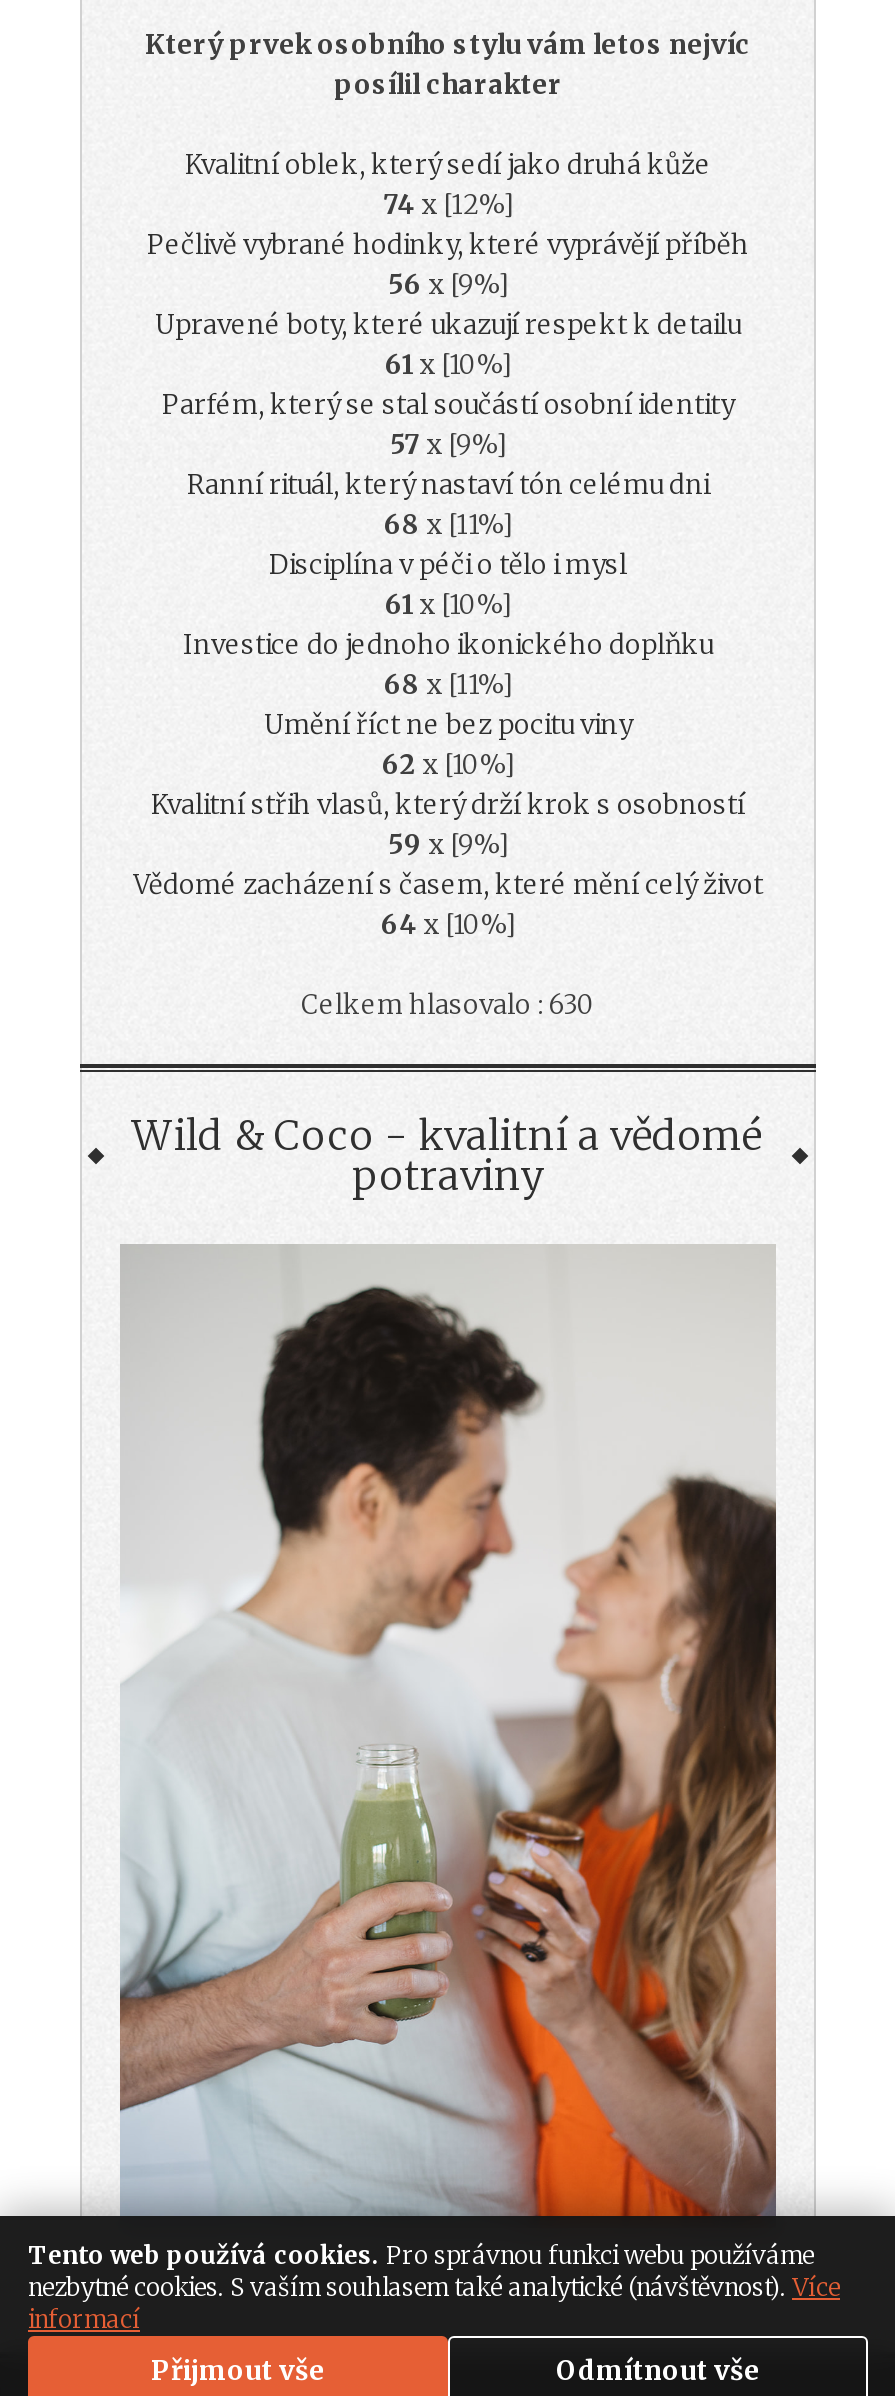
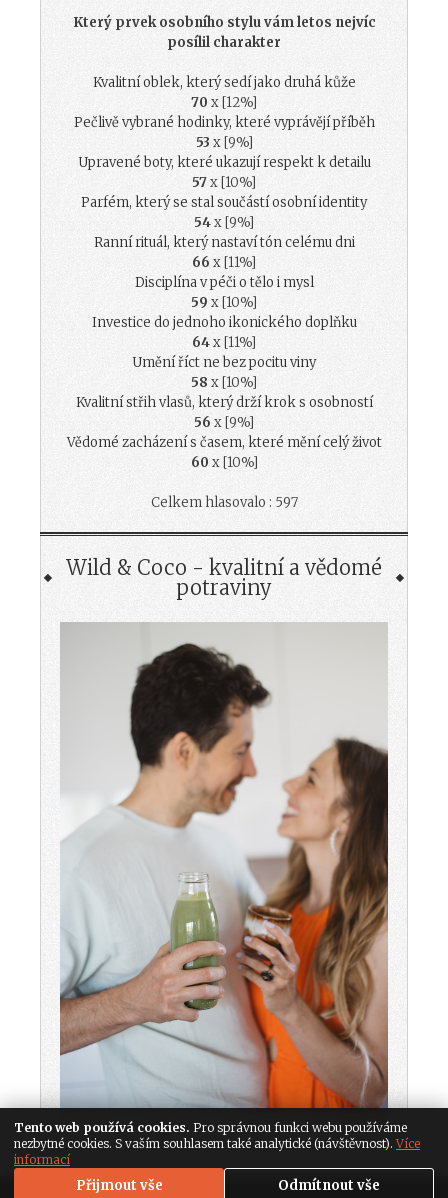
[383,189,513,223] 74 x [12%] -> [191,94,257,111] 70 x [12%]
[388,269,508,303] 56 x [9%] -> [195,134,252,151] 53 x [9%]
[385,349,511,383] 61 x [10%] -> [192,174,256,191] 57 x [10%]
[390,429,506,463] 57 x [9%] -> [194,214,254,231] 54 x [9%]
[384,509,512,543] 68 x [11%] -> [192,254,256,271] 66 x [11%]
[385,589,511,623] 61 x [10%] -> [191,294,257,311] 59 x [10%]
[384,669,512,703] 68 x [11%] -> [192,334,256,351] 64 x [11%]
[382,749,514,783] 62 x [10%] -> [191,374,257,391] 58 x [10%]
[388,829,508,863] 59 x [9%] -> [194,414,254,431] 56 x [9%]
[381,909,515,943] 64 x [10%] -> [190,454,257,471] 60 x [10%]
[301,989,595,1023] Celkem hlasovalo : 630 -> [150,494,297,511] Celkem hlasovalo : 597

